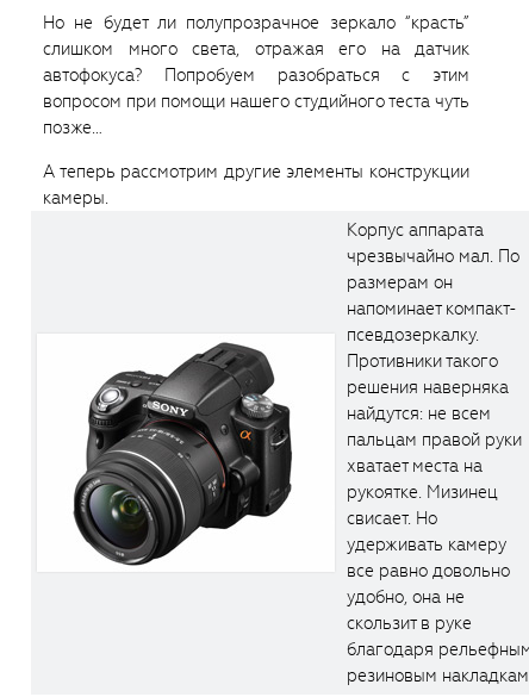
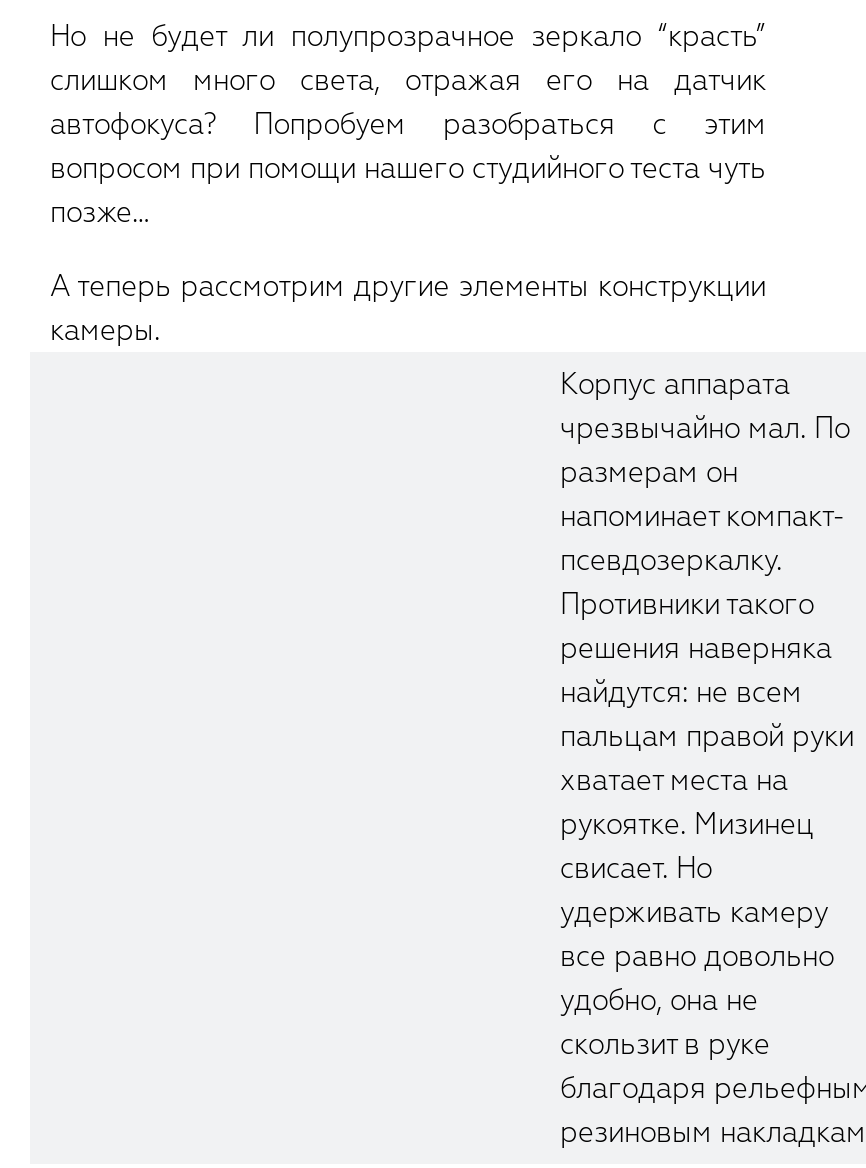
[73,342,293,566] [image] -> none

